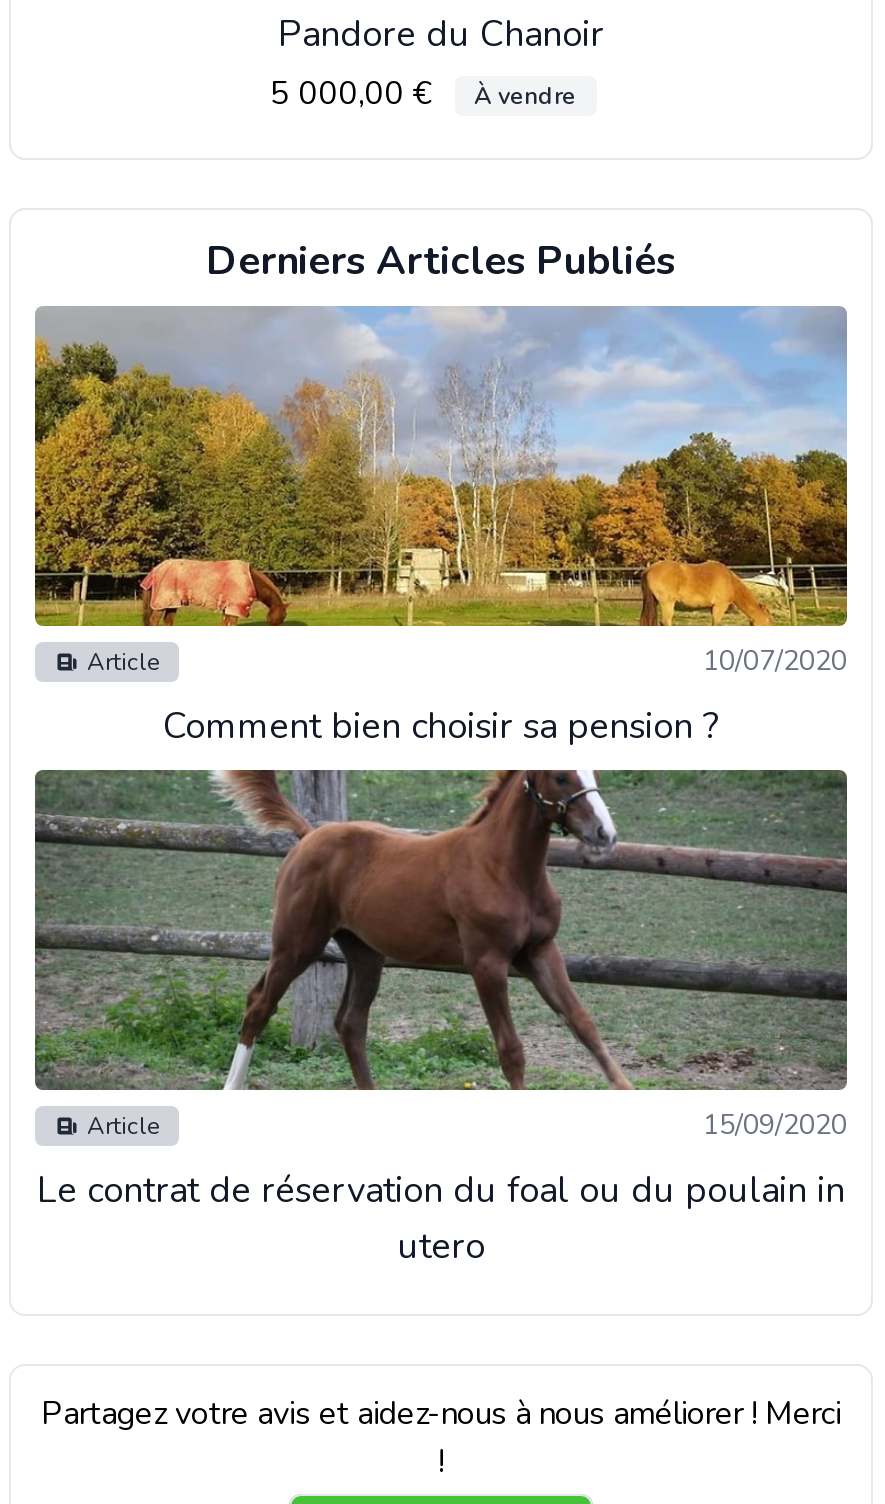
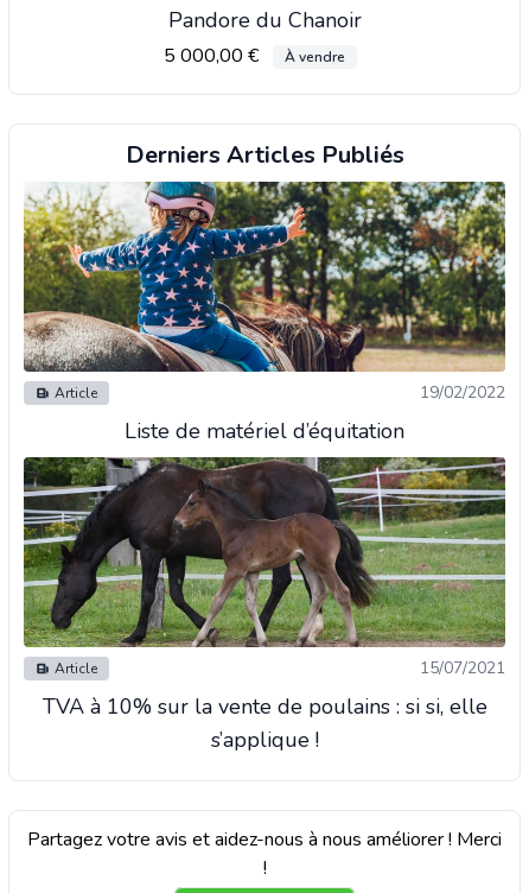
[33,304,849,680] [image] | 10/07/2020 -> [23,180,506,404] [image] | 19/02/2022
[163,702,719,750] Comment bien choisir sa pension ? -> [125,417,404,445] Liste de matériel d’équitation
[35,770,849,1144] [image] | 15/09/2020 -> [24,456,506,679] [image] | 15/07/2021
[37,1166,845,1270] Le contrat de réservation du foal ou du poulain in | utero -> [42,692,487,754] TVA à 10% sur la vente de poulains : si si, elle | s’applique !

